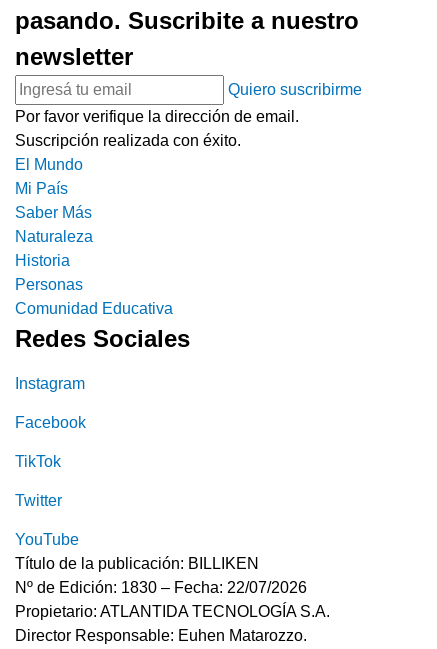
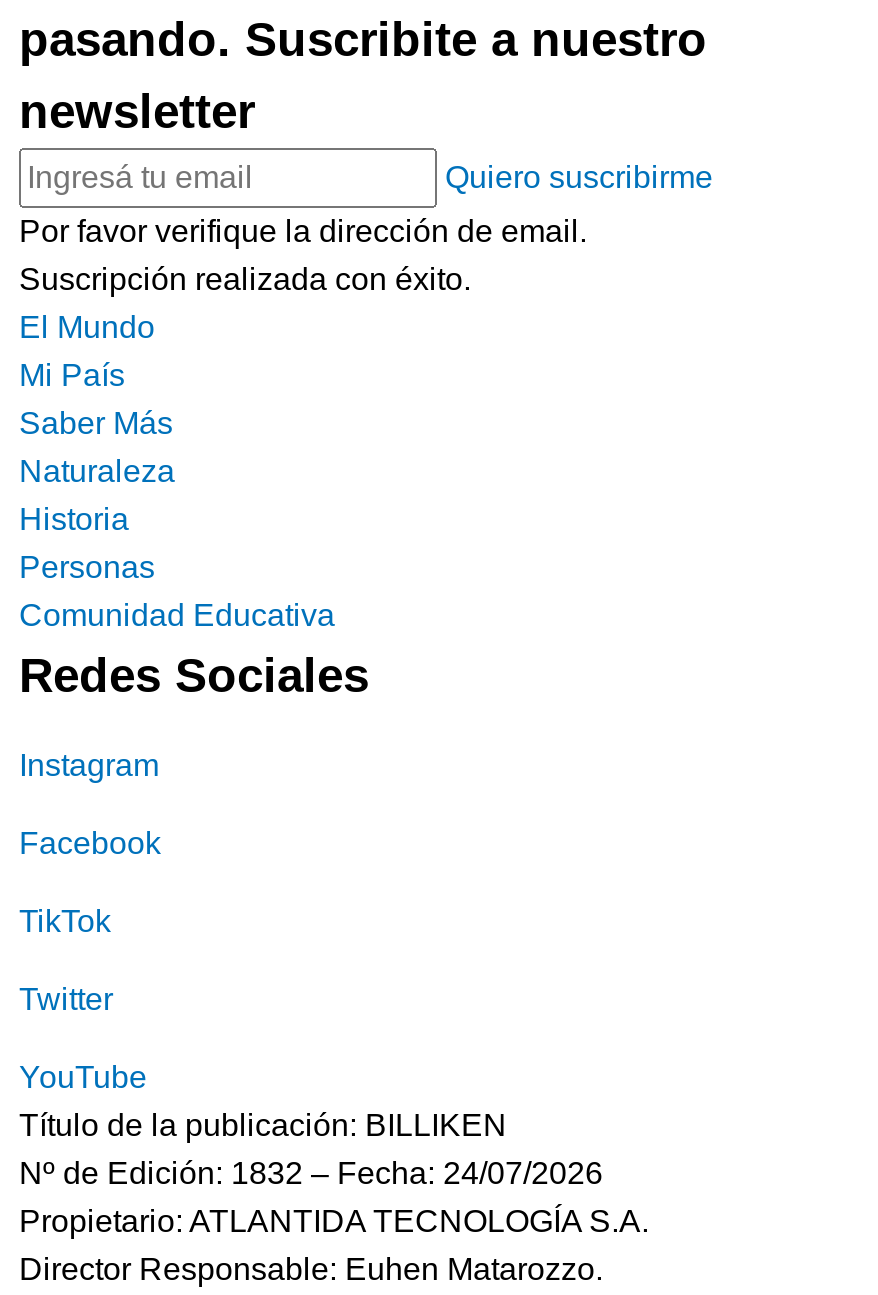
[15,578,307,595] Nº de Edición: 1830 – Fecha: 22/07/2026 -> [19,1156,603,1190] Nº de Edición: 1832 – Fecha: 24/07/2026

